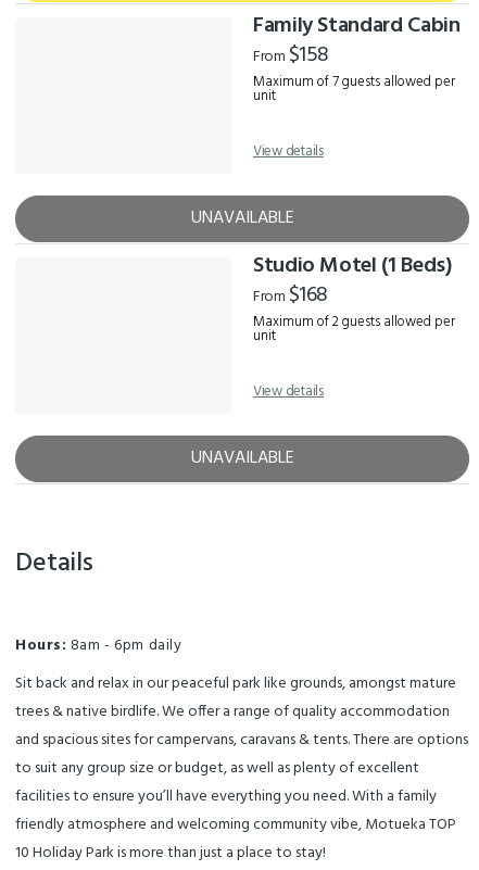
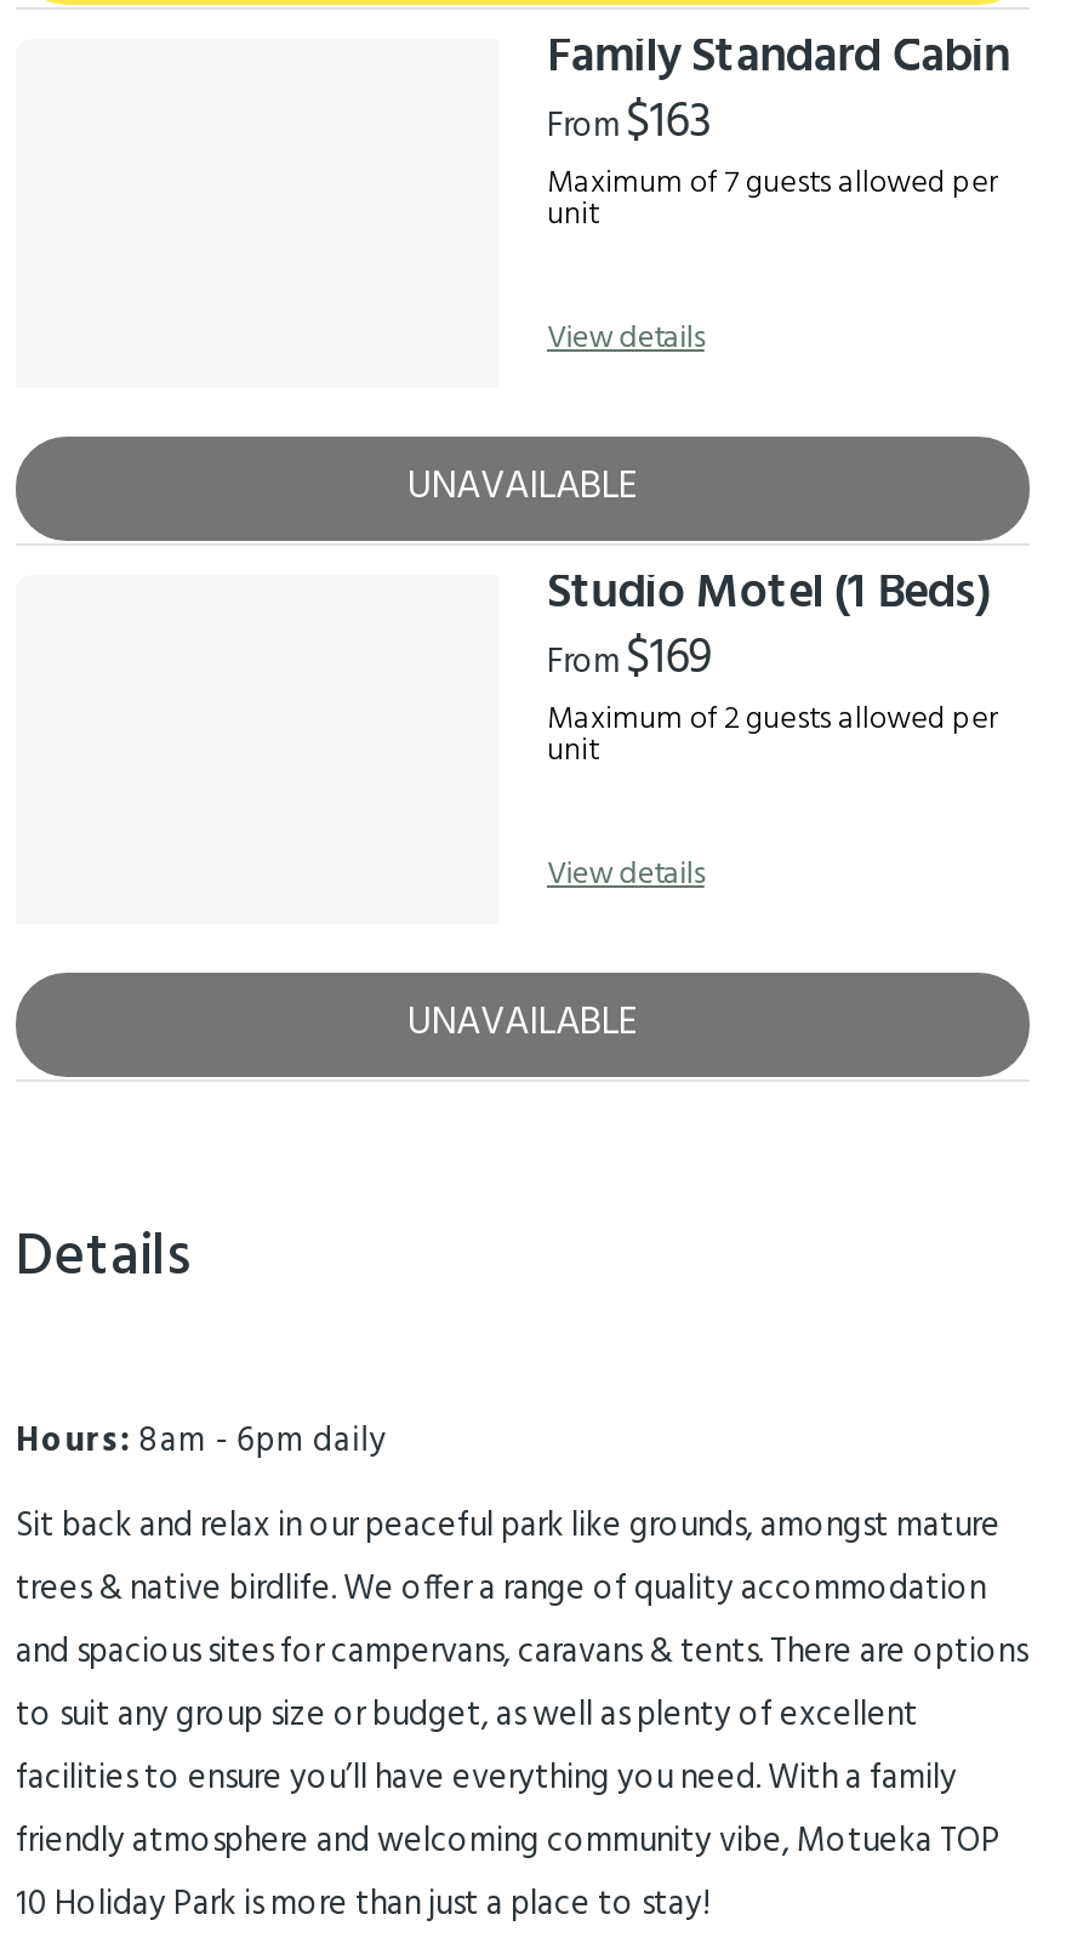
[253,38,329,73] From$158 -> [547,85,709,163] From$163
[253,278,328,313] From$168 -> [547,621,712,699] From$169

